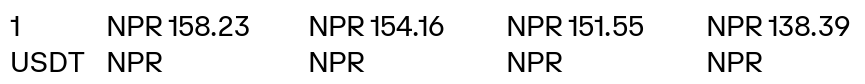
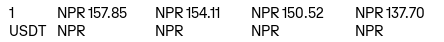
[106,7,250,43] NPR 158.23 -> [57,3,127,21] NPR 157.85
[308,7,444,43] NPR 154.16 -> [155,3,220,21] NPR 154.11
[506,7,644,43] NPR 151.55 -> [251,3,324,21] NPR 150.52
[706,7,850,43] NPR 138.39 -> [355,3,425,21] NPR 137.70

